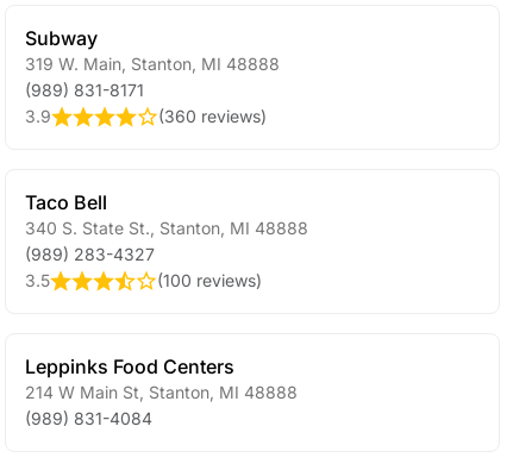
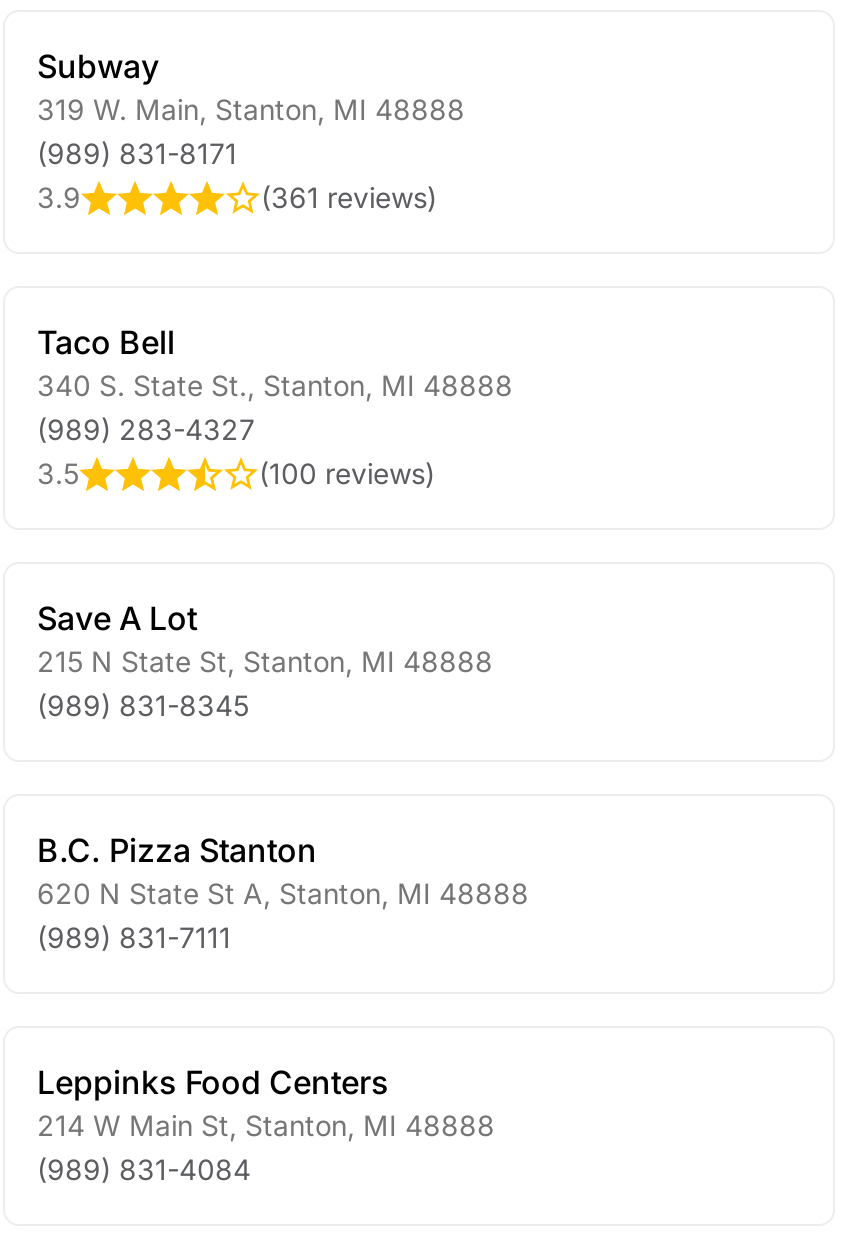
[158,106,267,126] (360 reviews) -> [261,180,437,214] (361 reviews)
none -> [37,598,493,722] Save A Lot | 215 N State St, Stanton, MI 48888 | (989) 831-8345
none -> [37,830,529,954] B.C. Pizza Stanton | 620 N State St A, Stanton, MI 48888 | (989) 831-7111

